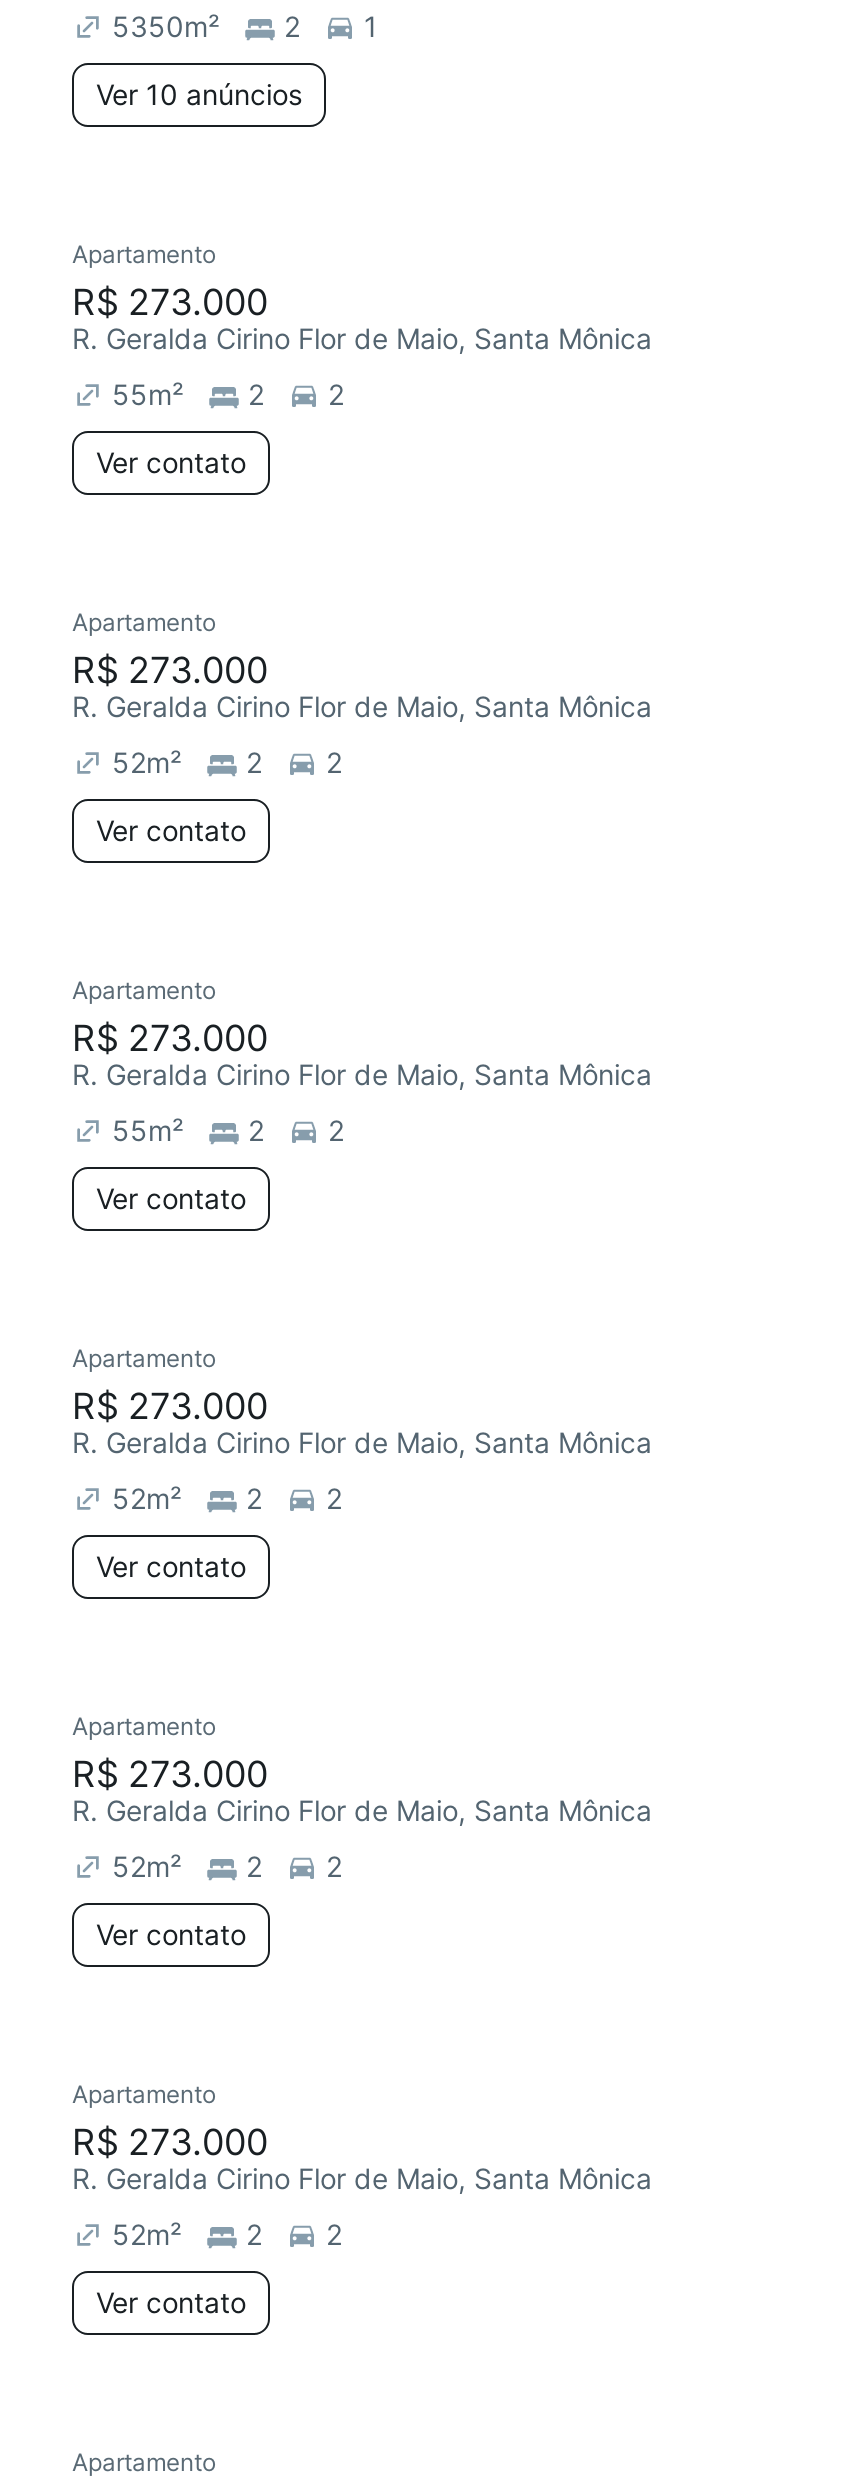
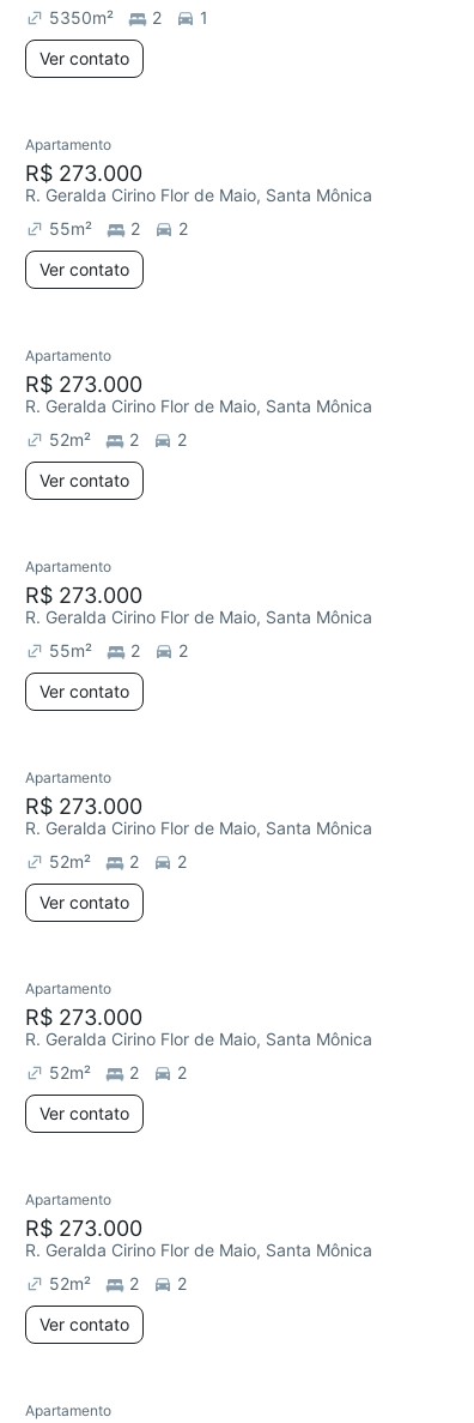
[96,77,302,111] Ver 10 anúncios -> [39,48,129,68] Ver contato

